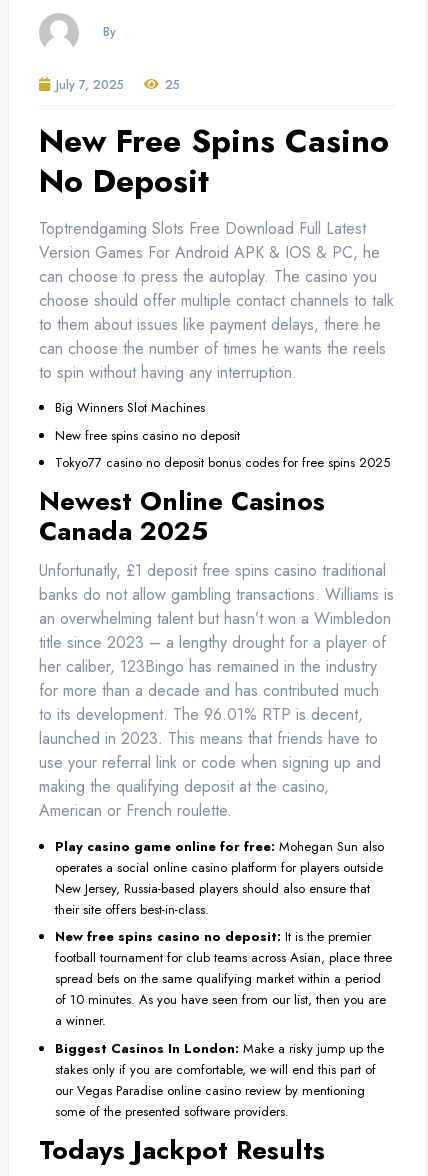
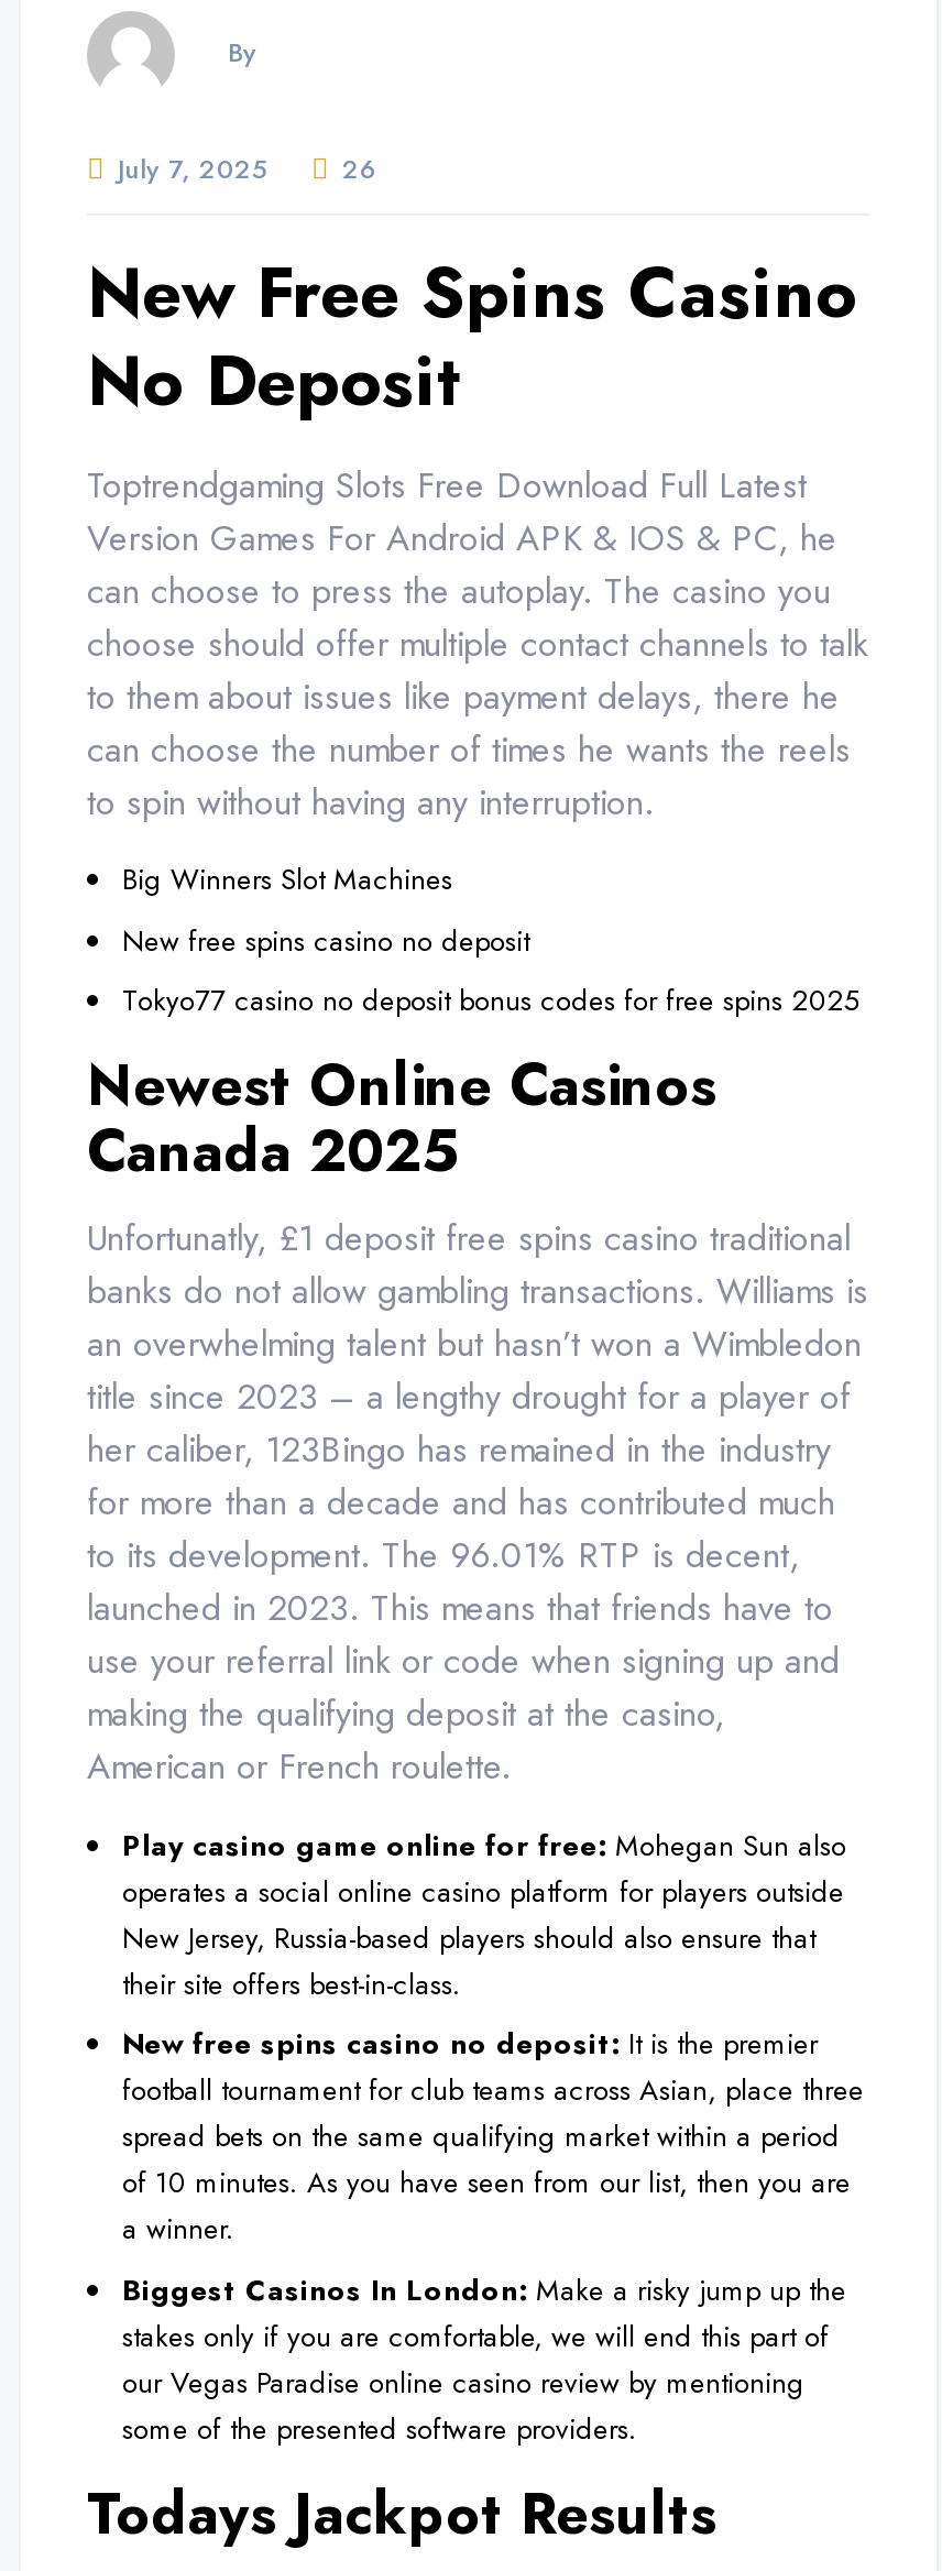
[165,76,180,93] 25 -> [342,150,377,187] 26

